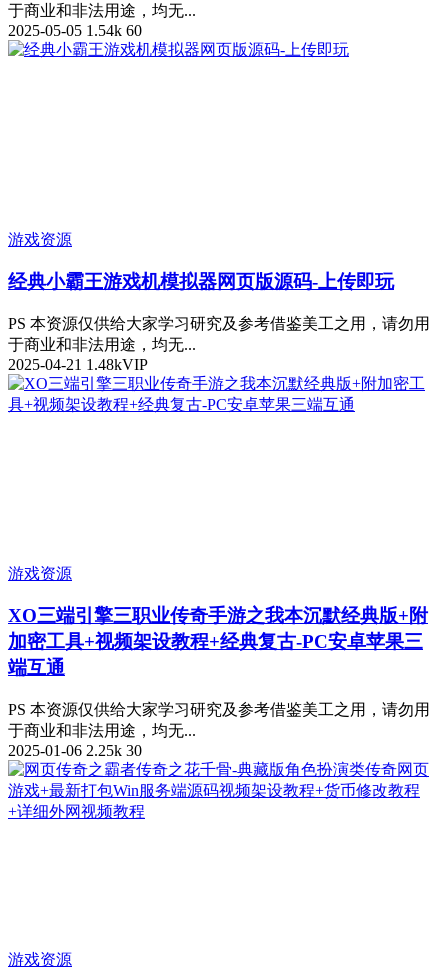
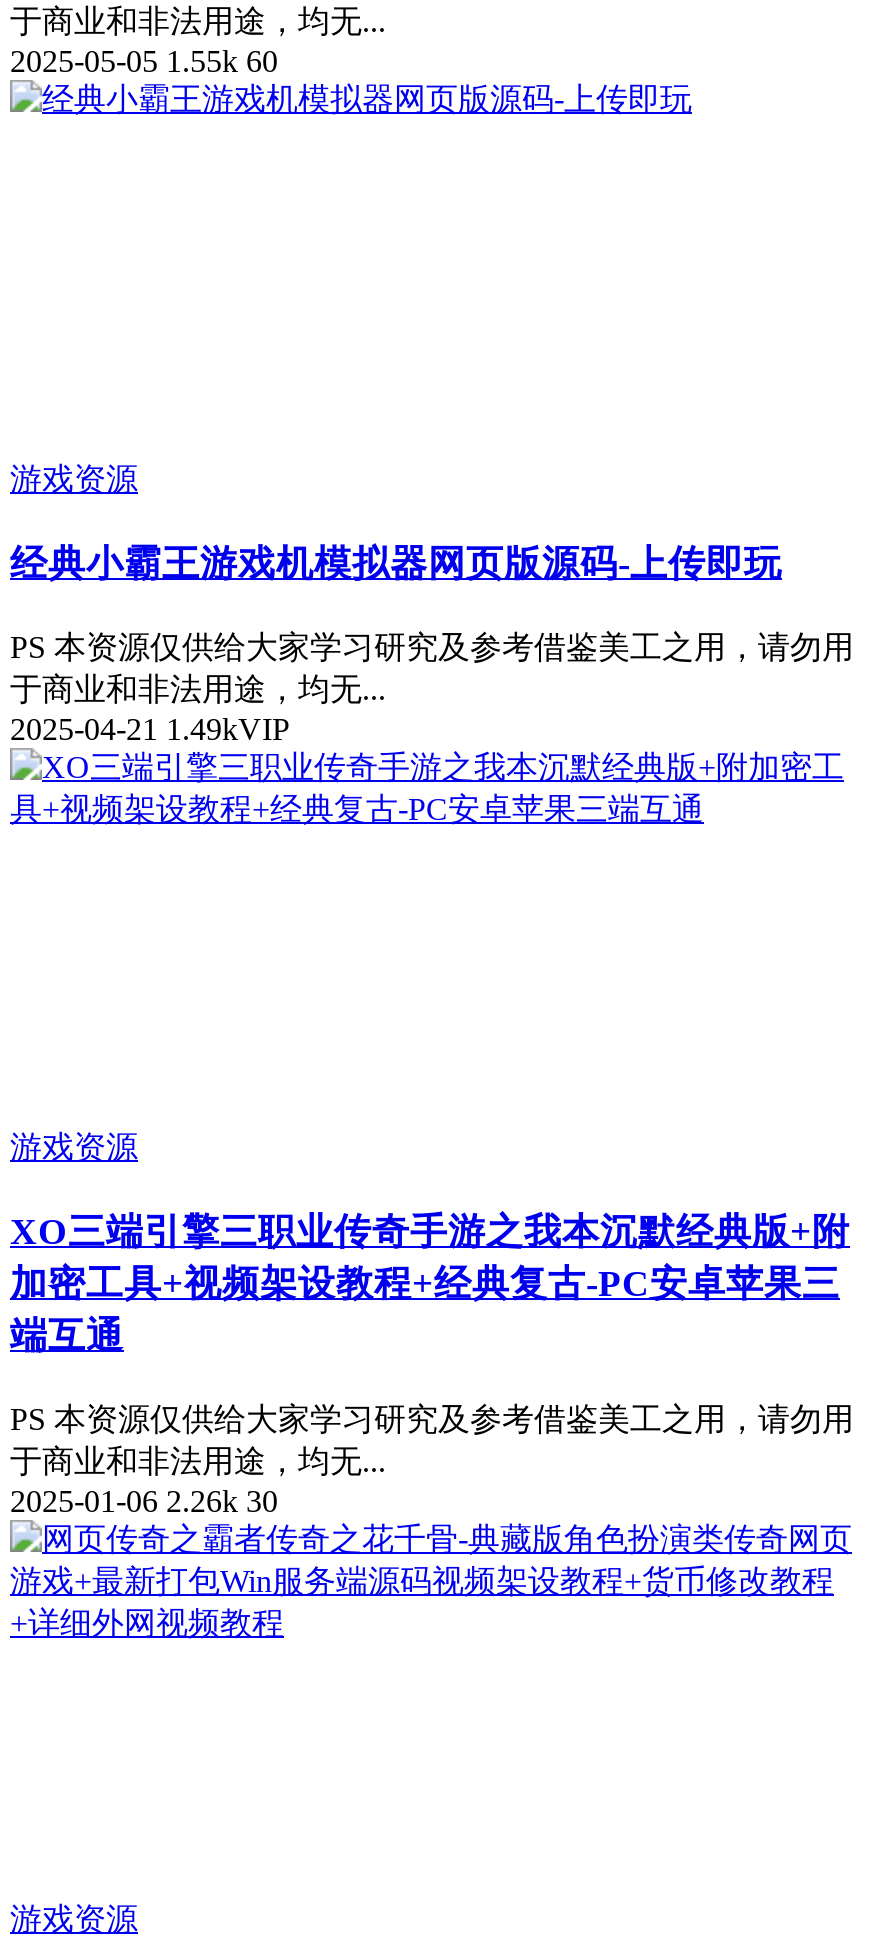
[8,22,142,39] 2025-05-05 1.54k 60 -> [10,44,278,78] 2025-05-05 1.55k 60
[8,356,148,373] 2025-04-21 1.48kVIP -> [10,712,290,746] 2025-04-21 1.49kVIP
[8,742,142,759] 2025-01-06 2.25k 30 -> [10,1484,278,1518] 2025-01-06 2.26k 30

